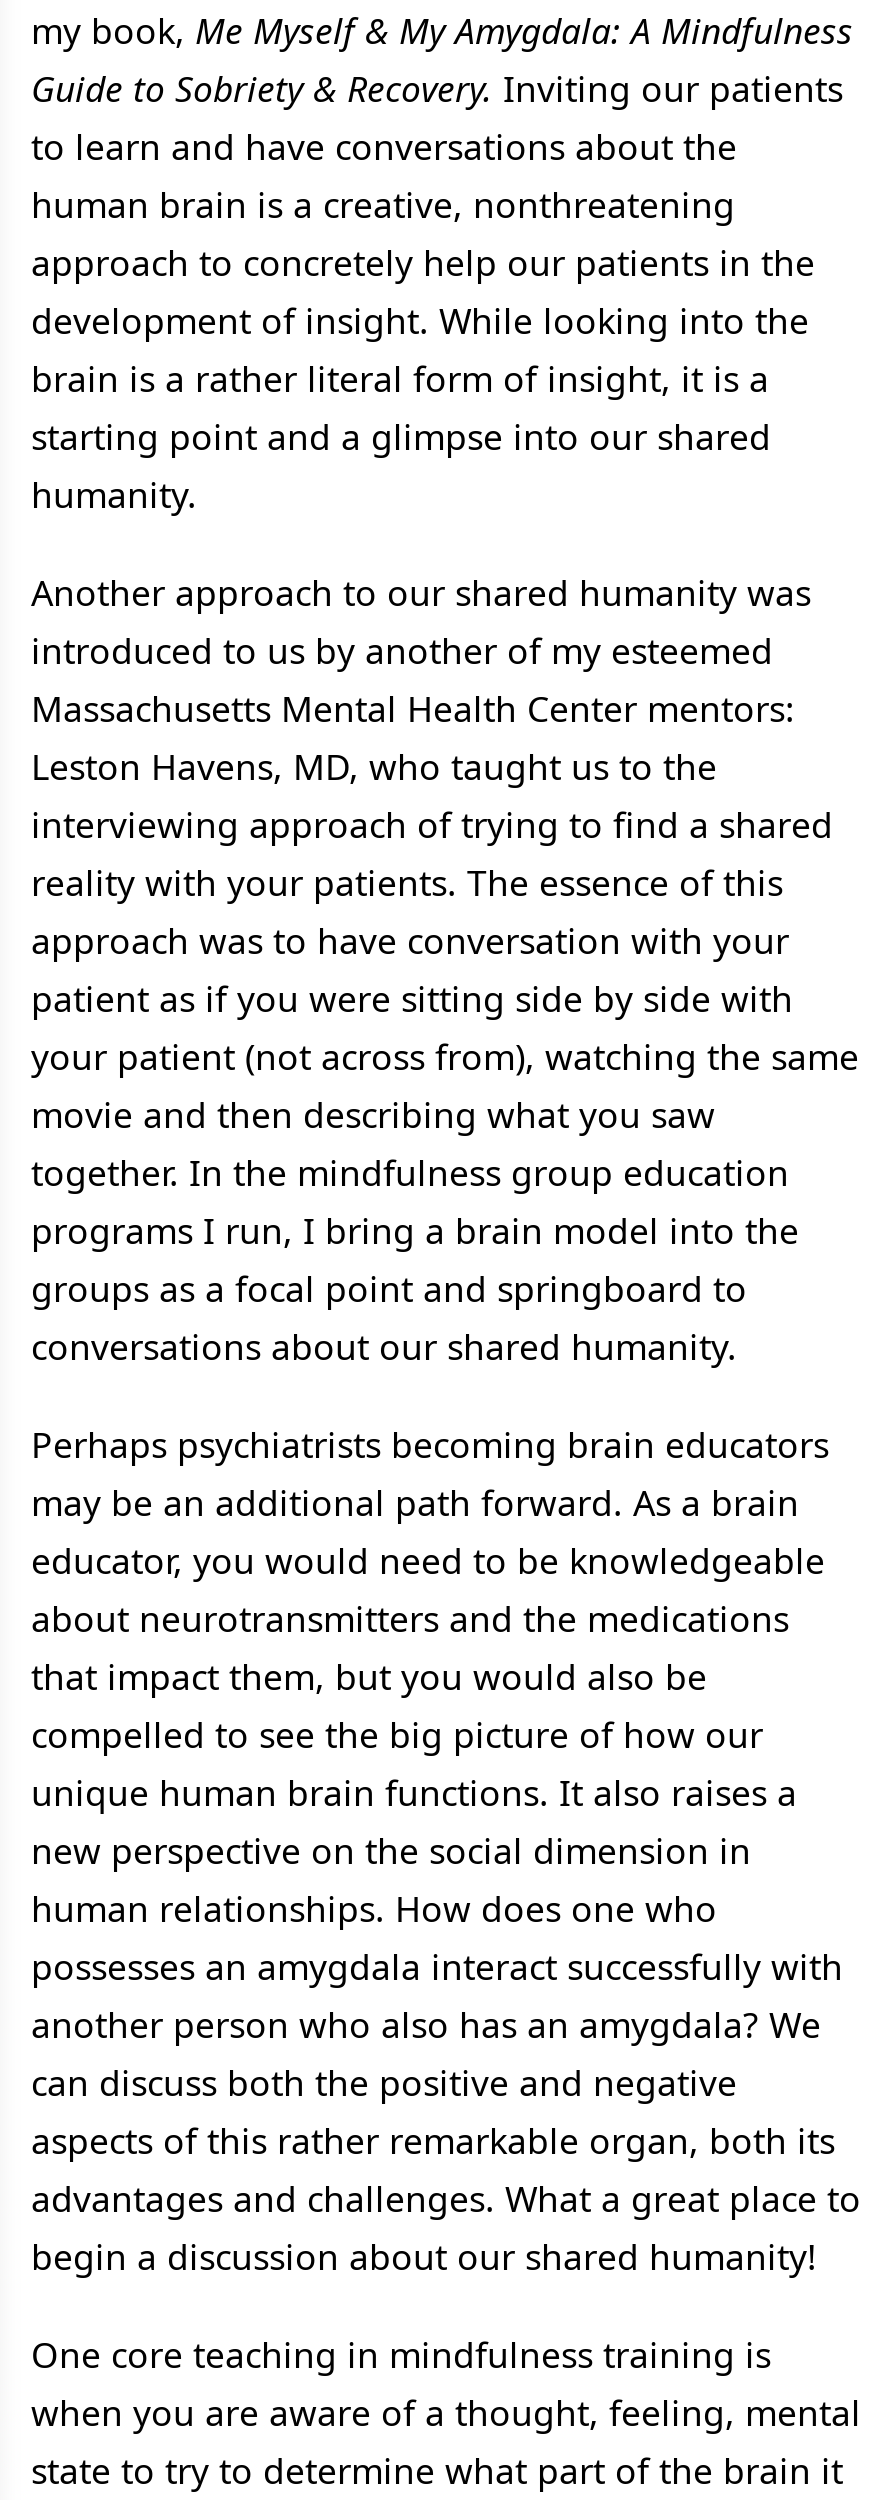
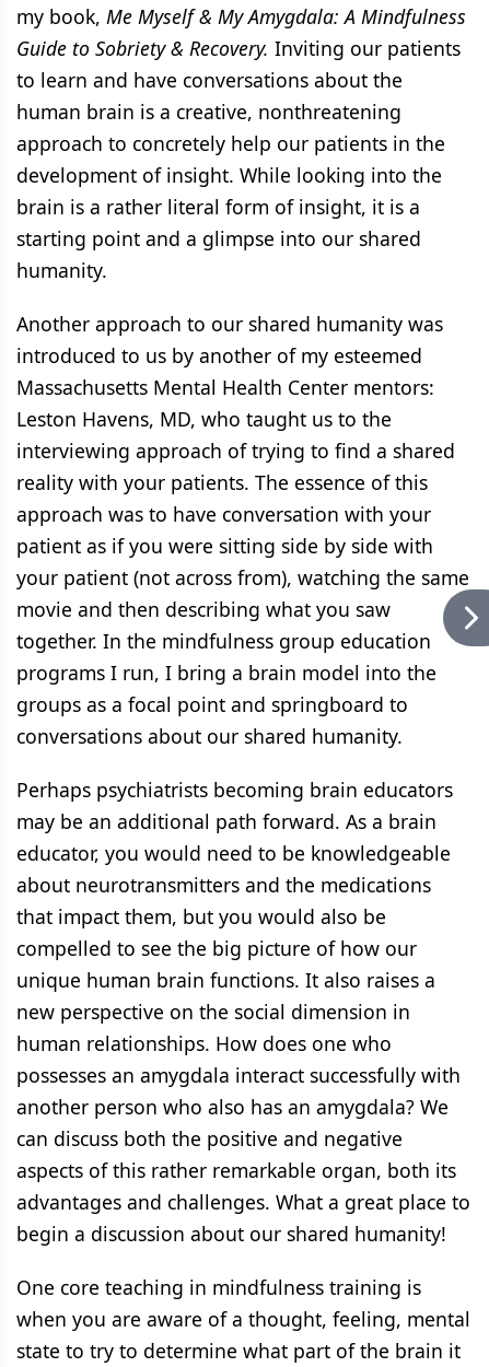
none -> [442,588,486,647] [image]

